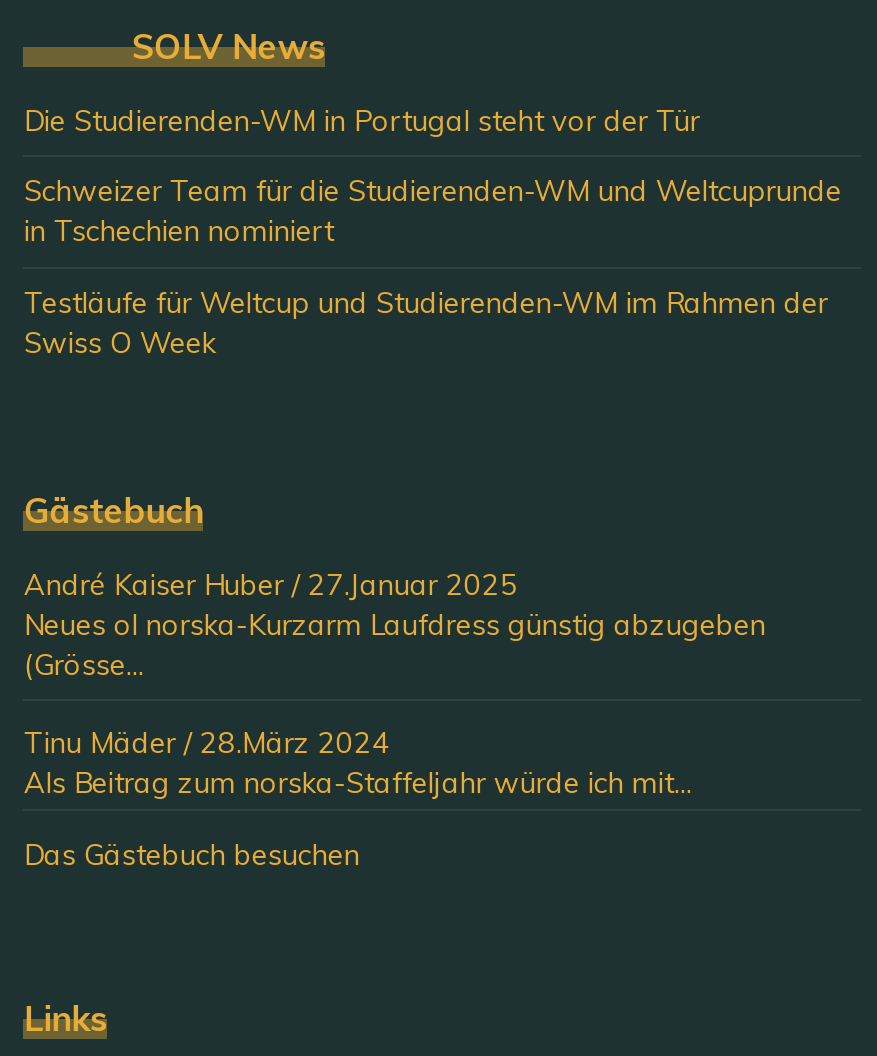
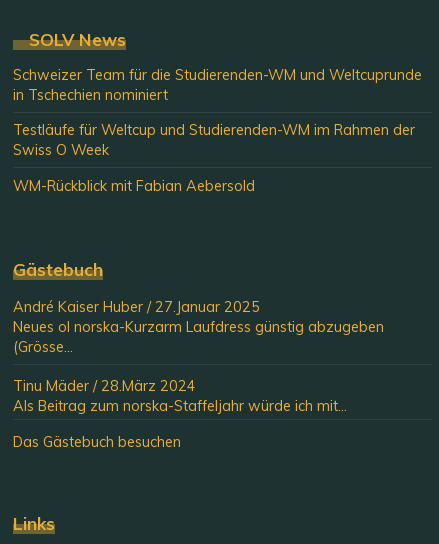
[24,103,700,139] Die Studierenden-WM in Portugal steht vor der Tür -> none
moved [24,174,842,361] -> [13,66,422,159]: Schweizer Team für die Studierenden-WM und Weltcuprunde | in Tschechien nominiert | Testläufe für Weltcup und Studierenden-WM im Rahmen der | Swiss O Week
none -> [13,177,255,195] WM-Rückblick mit Fabian Aebersold

